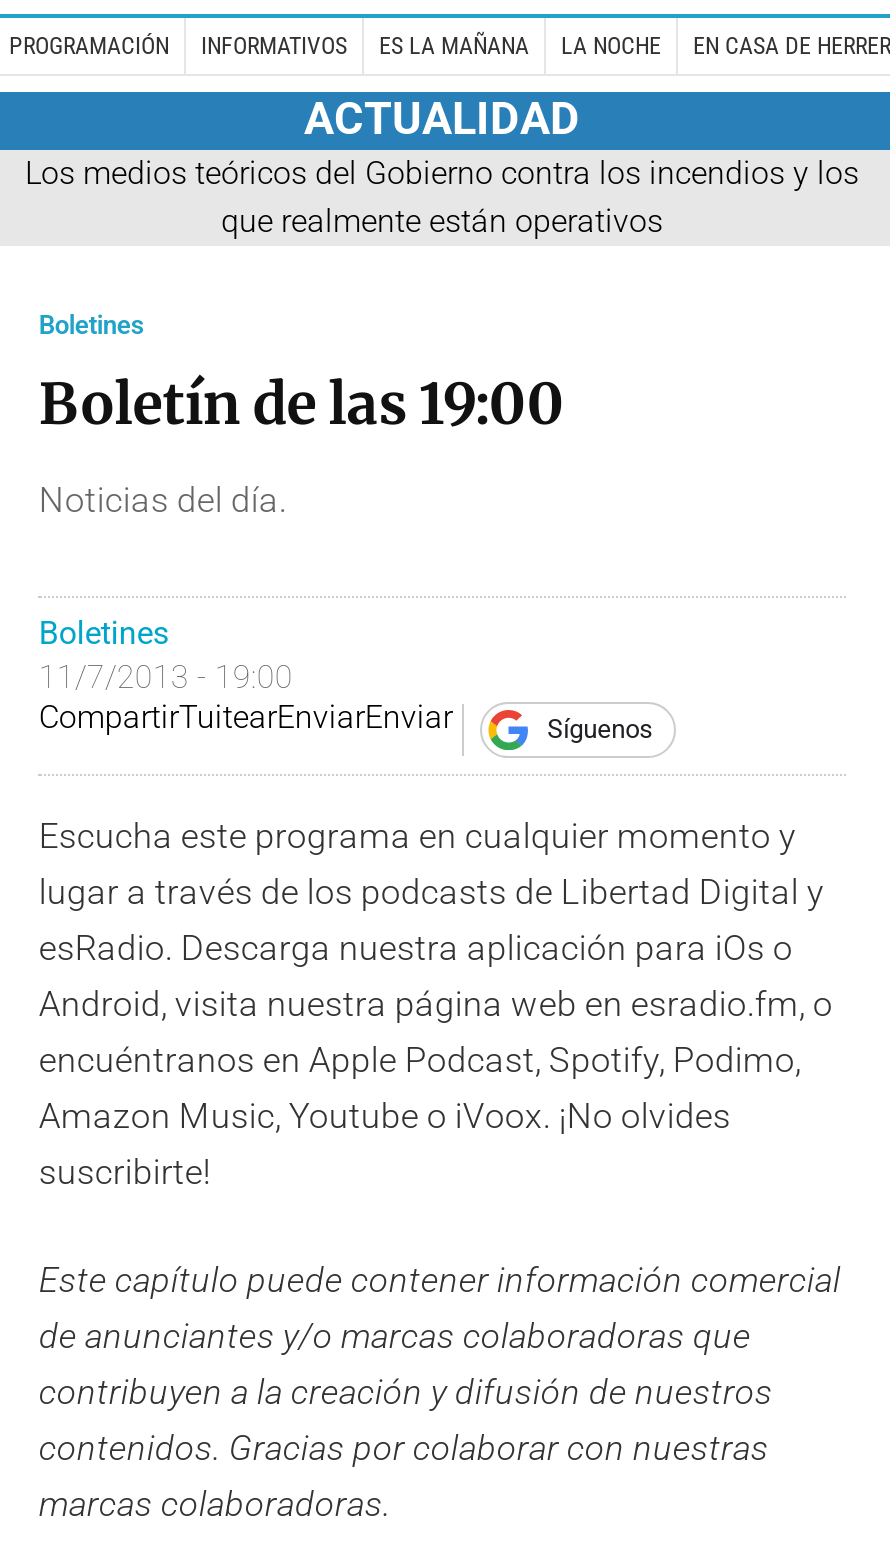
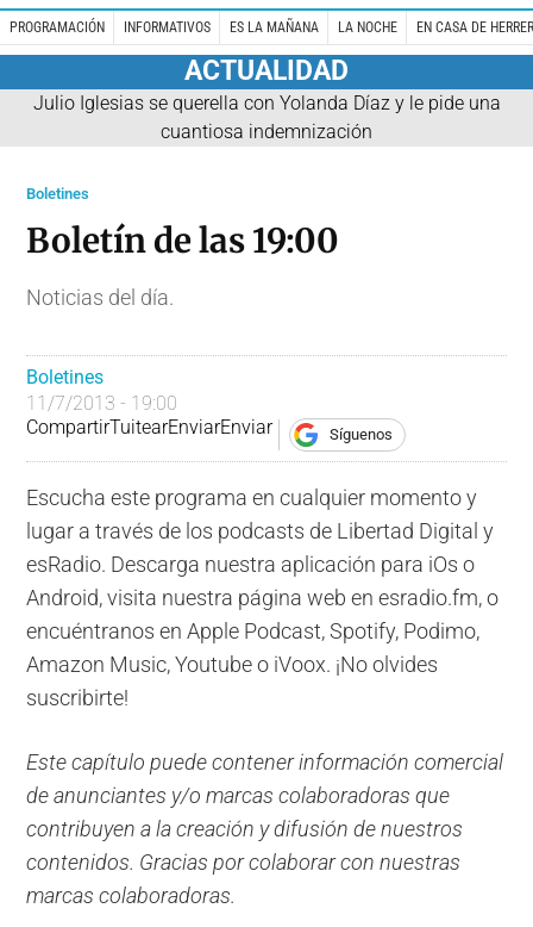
[25,153,859,239] Los medios teóricos del Gobierno contra los incendios y los | que realmente están operativos -> [33,91,500,143] Julio Iglesias se querella con Yolanda Díaz y le pide una | cuantiosa indemnización

